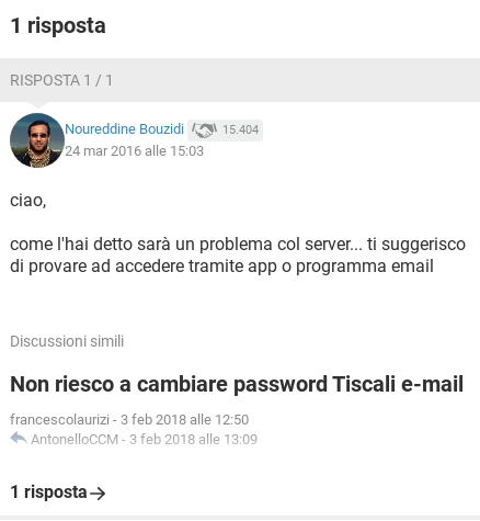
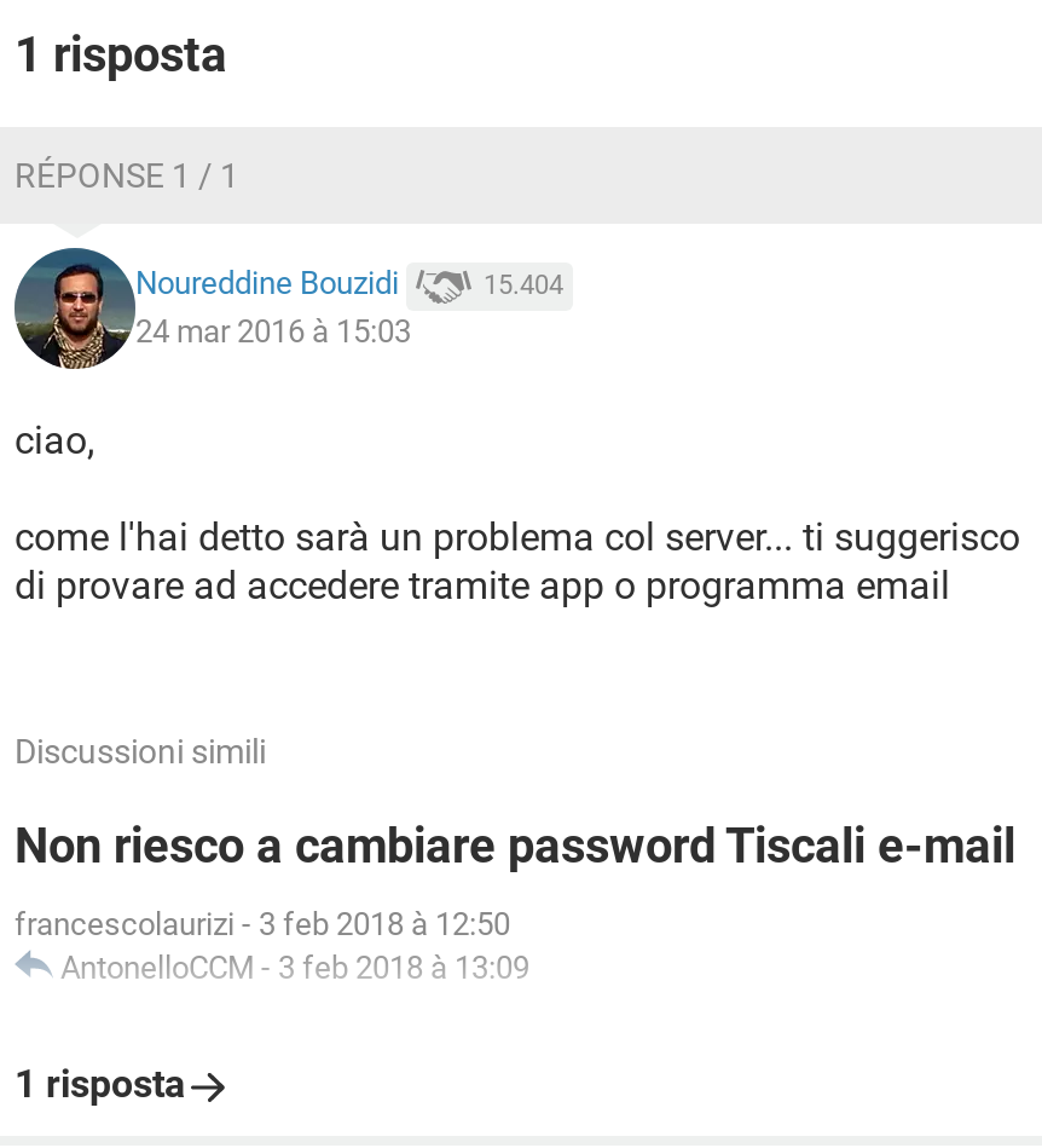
[10,71,114,89] RISPOSTA 1 / 1 -> [15,156,239,195] RÉPONSE 1 / 1
[65,143,204,159] 24 mar 2016 alle 15:03 -> [135,313,411,350] 24 mar 2016 à 15:03
[10,411,249,428] francescolaurizi - 3 feb 2018 alle 12:50 -> [15,906,510,942] francescolaurizi - 3 feb 2018 à 12:50
[31,431,258,448] AntonelloCCM - 3 feb 2018 alle 13:09 -> [60,950,529,986] AntonelloCCM - 3 feb 2018 à 13:09

